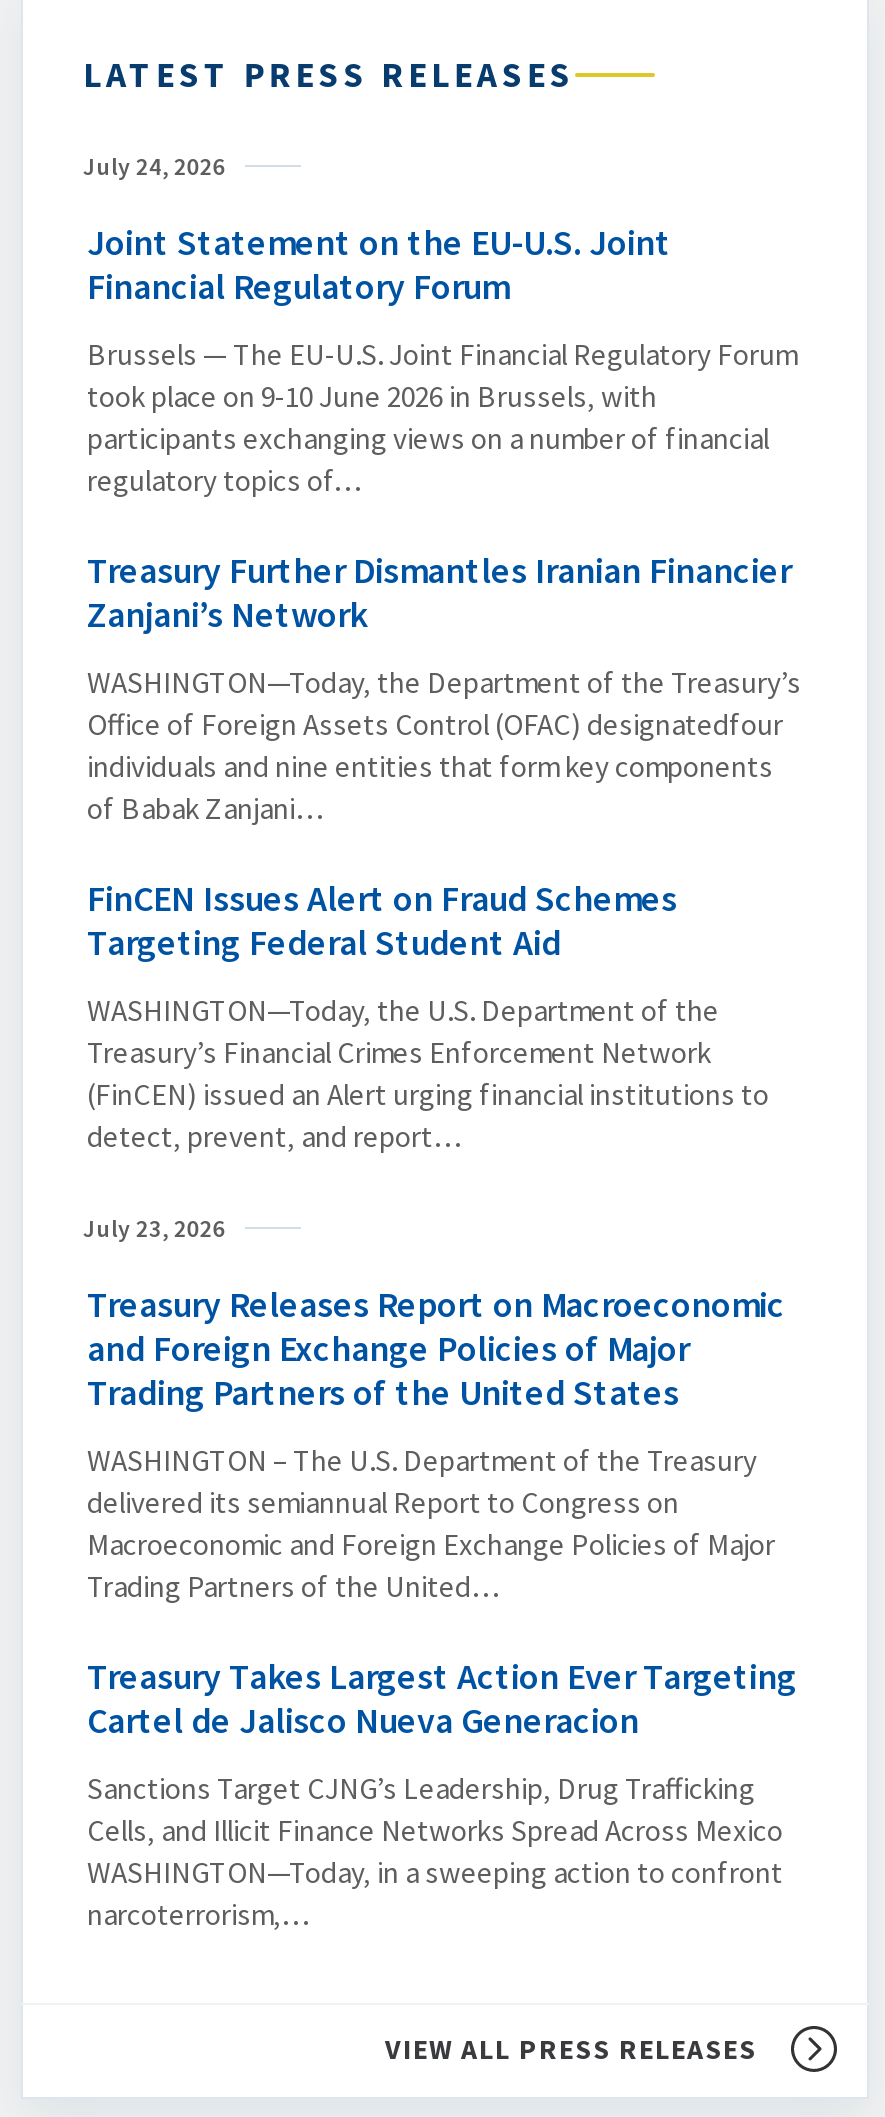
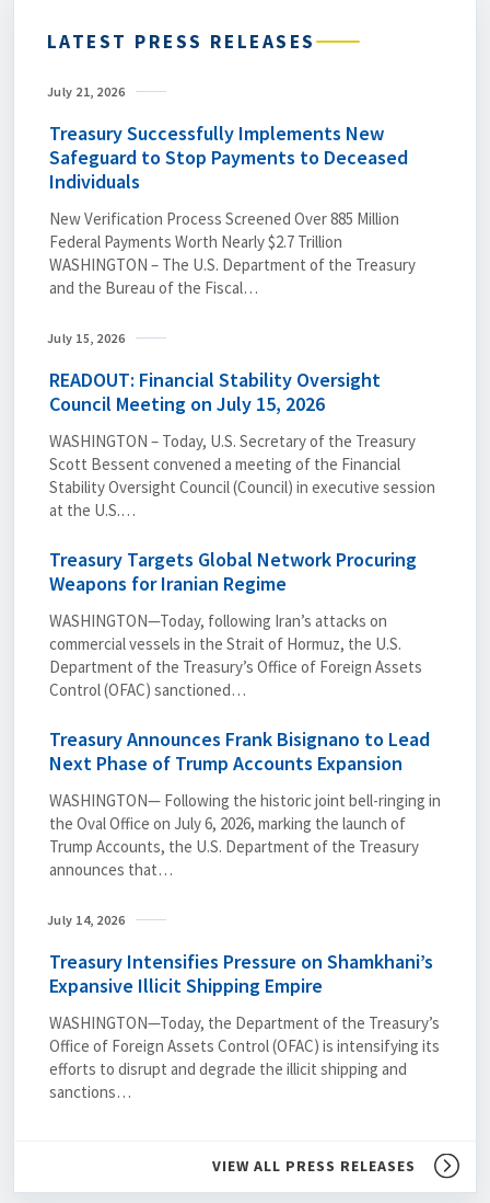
[83,151,797,1415] July 24, 2026 | Joint Statement on the EU-U.S. Joint | Financial Regulatory Forum | Brussels — The EU-U.S. Joint Financial Regulatory Forum | took place on 9-10 June 2026 in Brussels, with | participants exchanging views on a number of financial | regulatory topics of… | Treasury Further Dismantles Iranian Financier | Zanjani’s Network | Office of Foreign Assets Control (OFAC) designatedfour | individuals and nine entities that form key components | of Babak Zanjani… | FinCEN Issues Alert on Fraud Schemes | Targeting Federal Student Aid | WASHINGTON—Today, the U.S. Department of the | Treasury’s Financial Crimes Enforcement Network | (FinCEN) issued an Alert urging financial institutions to | detect, prevent, and report… | July 23, 2026 | Treasury Releases Report on Macroeconomic | and Foreign Exchange Policies of Major | Trading Partners of the United States -> [47,83,408,252] July 21, 2026 | Treasury Successfully Implements New | Safeguard to Stop Payments to Deceased | Individuals | New Verification Process Screened Over 885 Million | Federal Payments Worth Nearly $2.7 Trillion
moved [87,663,801,701] -> [49,1012,440,1033]: WASHINGTON—Today, the Department of the Treasury’s
moved [87,1441,757,1479] -> [49,254,416,275]: WASHINGTON – The U.S. Department of the Treasury
[87,1483,797,1933] delivered its semiannual Report to Congress on | Macroeconomic and Foreign Exchange Policies of Major | Trading Partners of the United… | Treasury Takes Largest Action Ever Targeting | Cartel de Jalisco Nueva Generacion | Sanctions Target CJNG’s Leadership, Drug Trafficking | Cells, and Illicit Finance Networks Spread Across Mexico | WASHINGTON—Today, in a sweeping action to confront | narcoterrorism,… -> [47,277,441,1102] and the Bureau of the Fiscal… | July 15, 2026 | READOUT: Financial Stability Oversight | Council Meeting on July 15, 2026 | WASHINGTON – Today, U.S. Secretary of the Treasury | Scott Bessent convened a meeting of the Financial | Stability Oversight Council (Council) in executive session | at the U.S.… | Treasury Targets Global Network Procuring | Weapons for Iranian Regime | WASHINGTON—Today, following Iran’s attacks on | commercial vessels in the Strait of Hormuz, the U.S. | Department of the Treasury’s Office of Foreign Assets | Control (OFAC) sanctioned… | Treasury Announces Frank Bisignano to Lead | Next Phase of Trump Accounts Expansion | WASHINGTON— Following the historic joint bell-ringing in | the Oval Office on July 6, 2026, marking the launch of | Trump Accounts, the U.S. Department of the Treasury | announces that… | July 14, 2026 | Treasury Intensifies Pressure on Shamkhani’s | Expansive Illicit Shipping Empire | Office of Foreign Assets Control (OFAC) is intensifying its | efforts to disrupt and degrade the illicit shipping and | sanctions…

